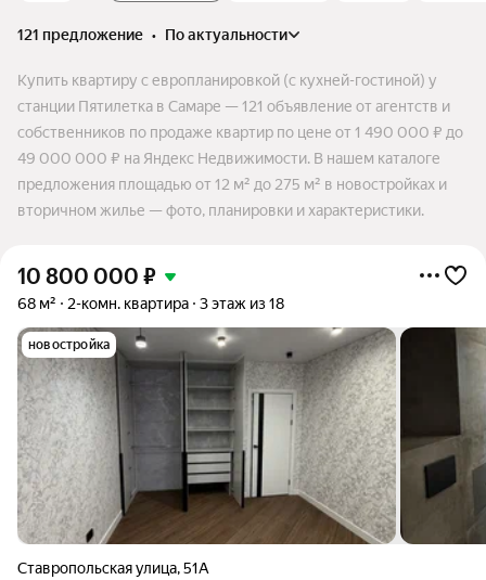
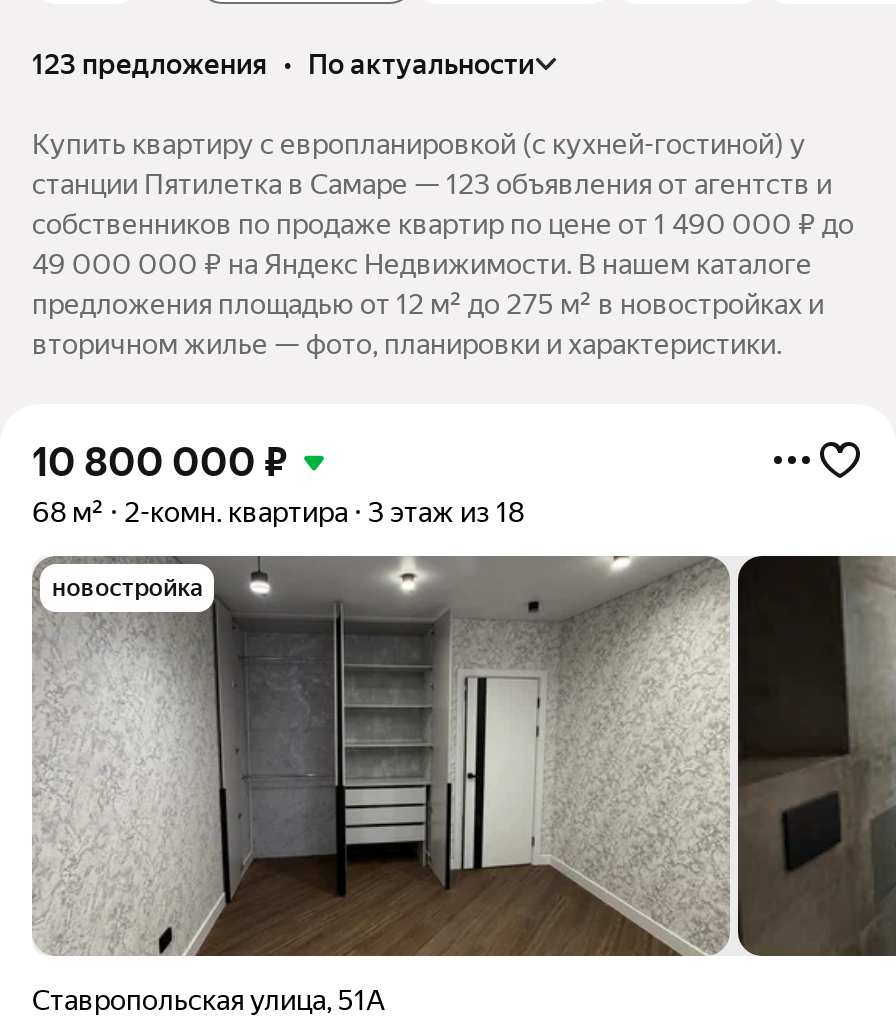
[17,26,287,44] 121 предложение • по актуальности -> [32,48,534,80] 123 предложения • по актуальности
[17,98,450,115] станции Пятилетка в Самаре — 121 объявление от агентств и -> [32,168,832,200] станции Пятилетка в Самаре — 123 объявления от агентств и

